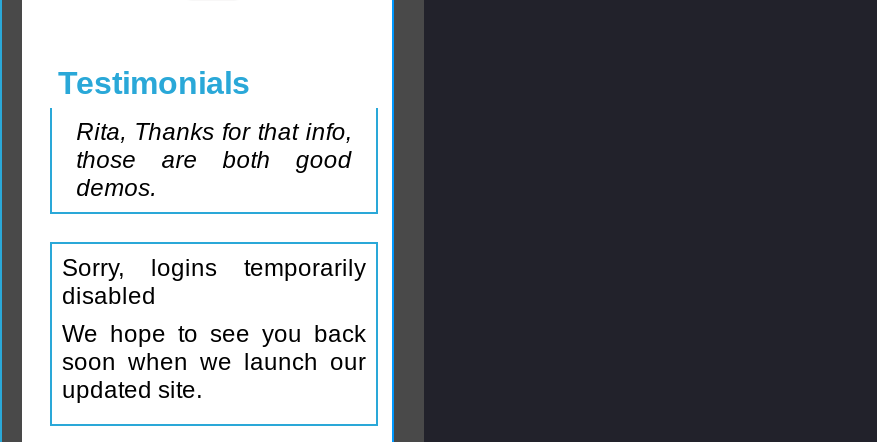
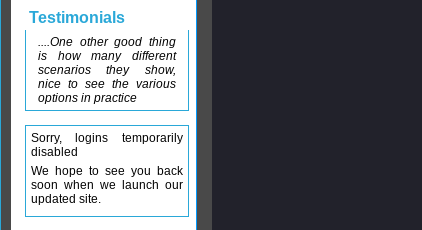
[76,118,352,202] Rita, Thanks for that info, | those are both good | demos. -> [38,35,176,105] ....One other good thing | is how many different | scenarios they show, | nice to see the various | options in practice

